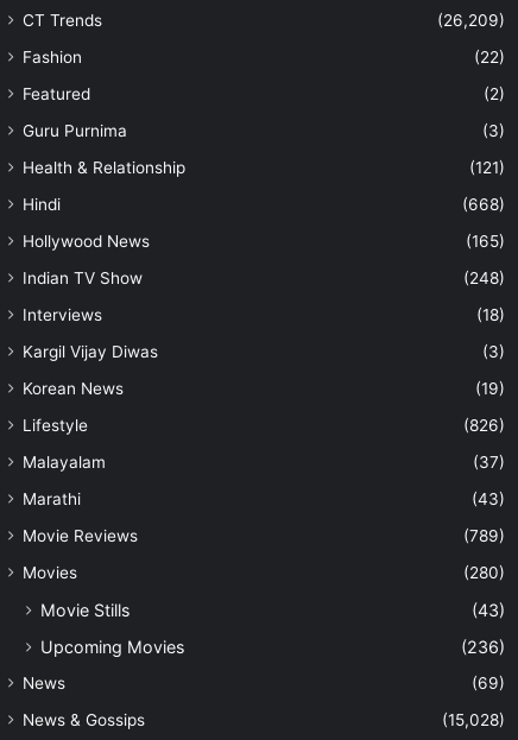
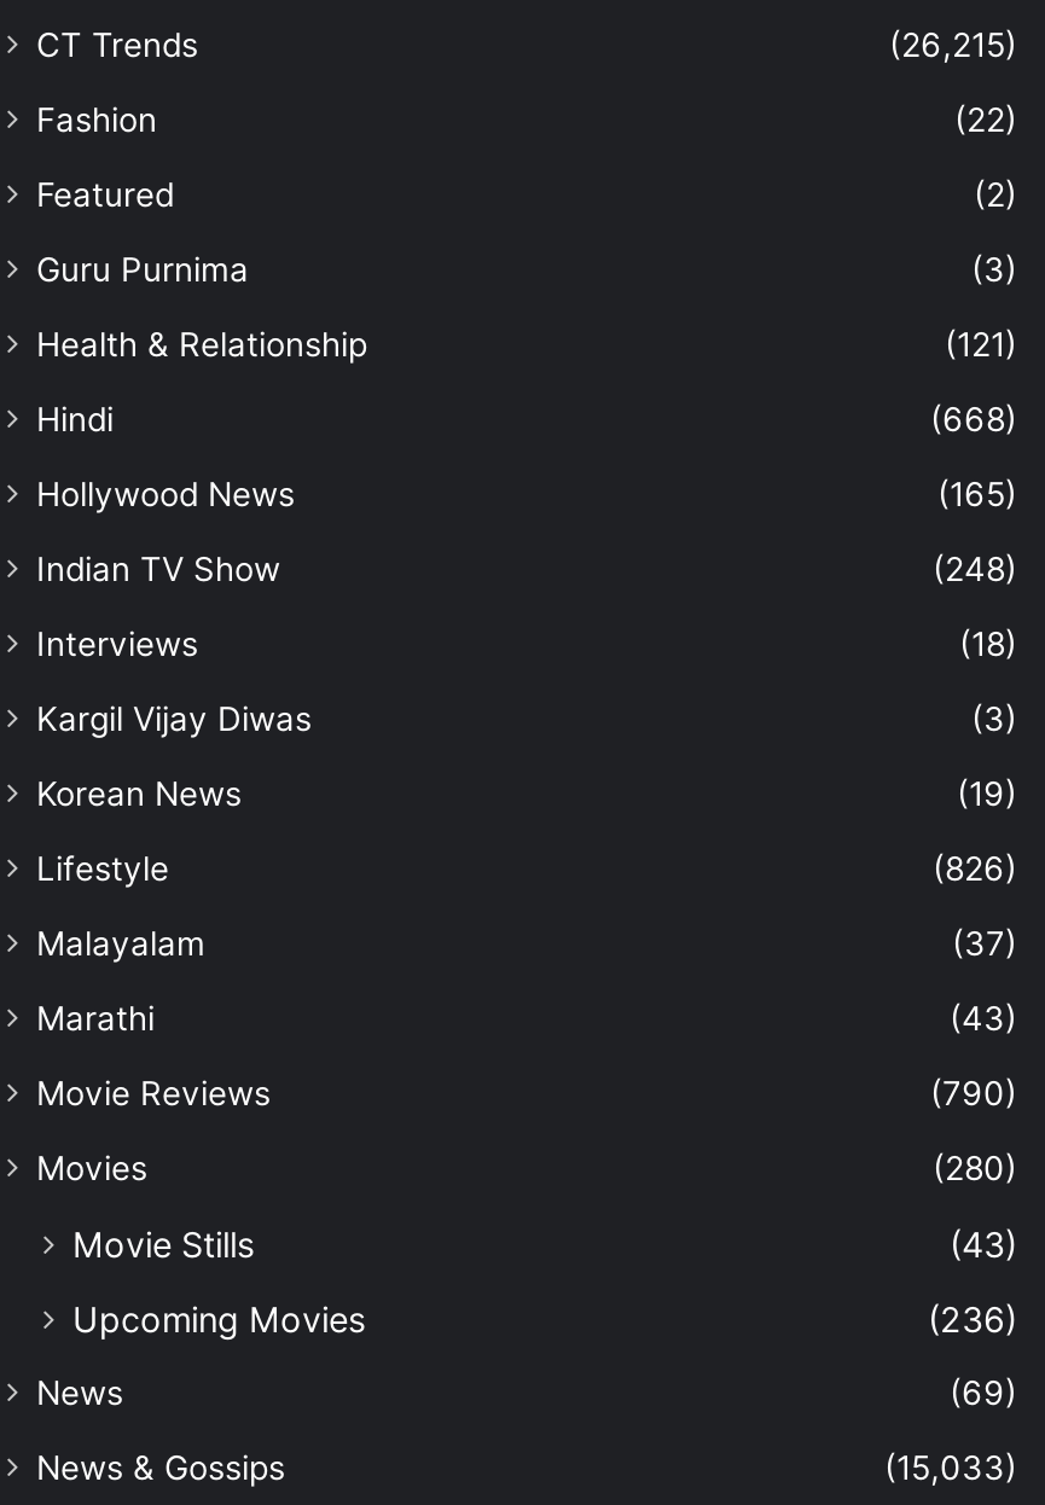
[437,11,505,30] (26,209) -> [889,25,1017,63] (26,215)
[463,526,505,545] (789) -> [930,1073,1017,1112] (790)
[442,711,505,730] (15,028) -> [884,1448,1017,1486] (15,033)

